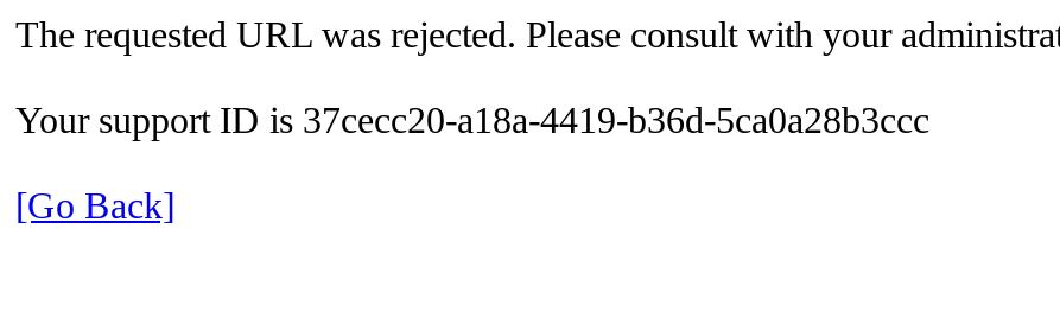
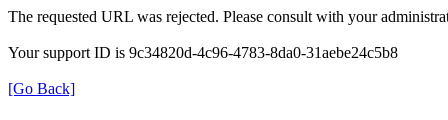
[15,100,929,140] Your support ID is 37cecc20-a18a-4419-b36d-5ca0a28b3ccc -> [8,44,398,61] Your support ID is 9c34820d-4c96-4783-8da0-31aebe24c5b8

